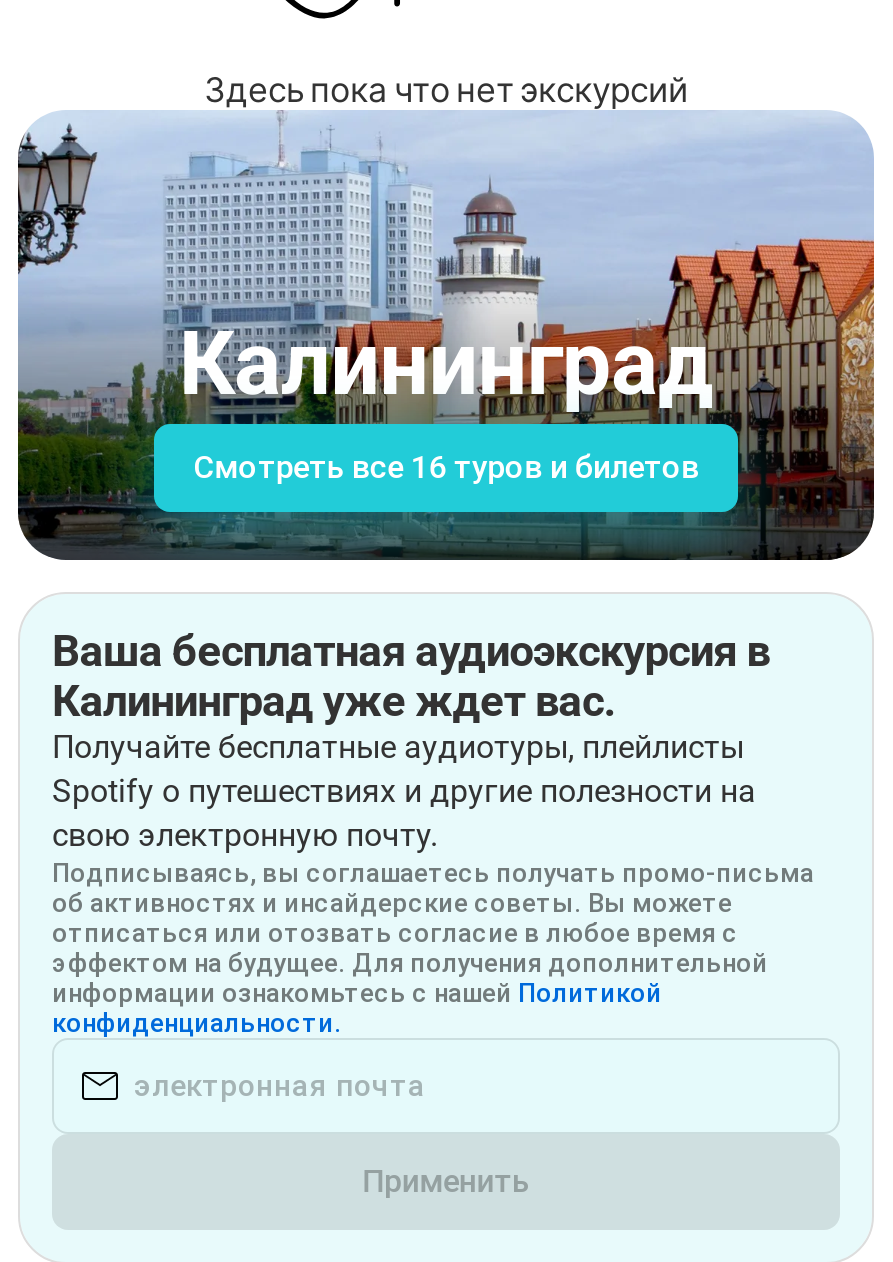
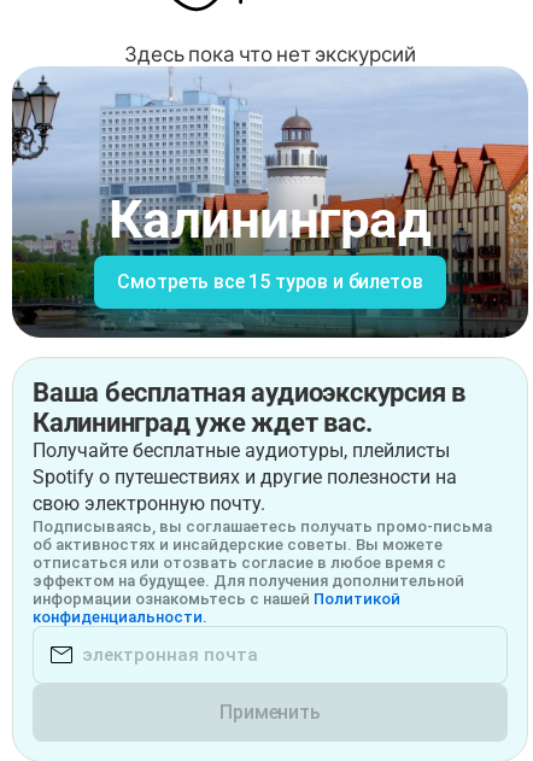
[193,448,699,486] Смотреть все 16 туров и билетов -> [118,270,423,293] Смотреть все 15 туров и билетов

